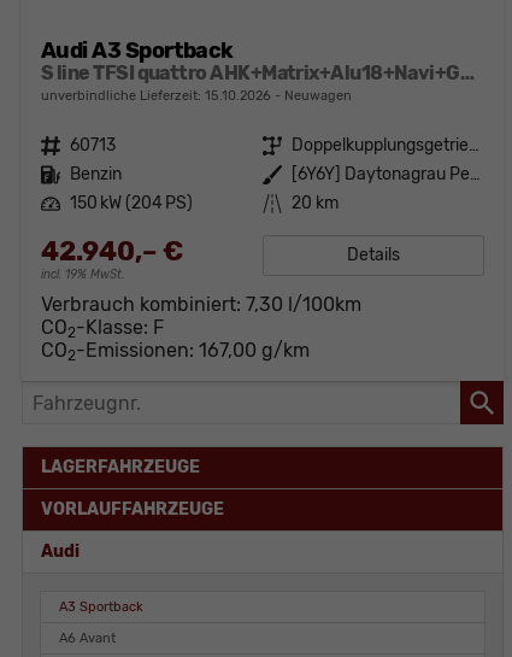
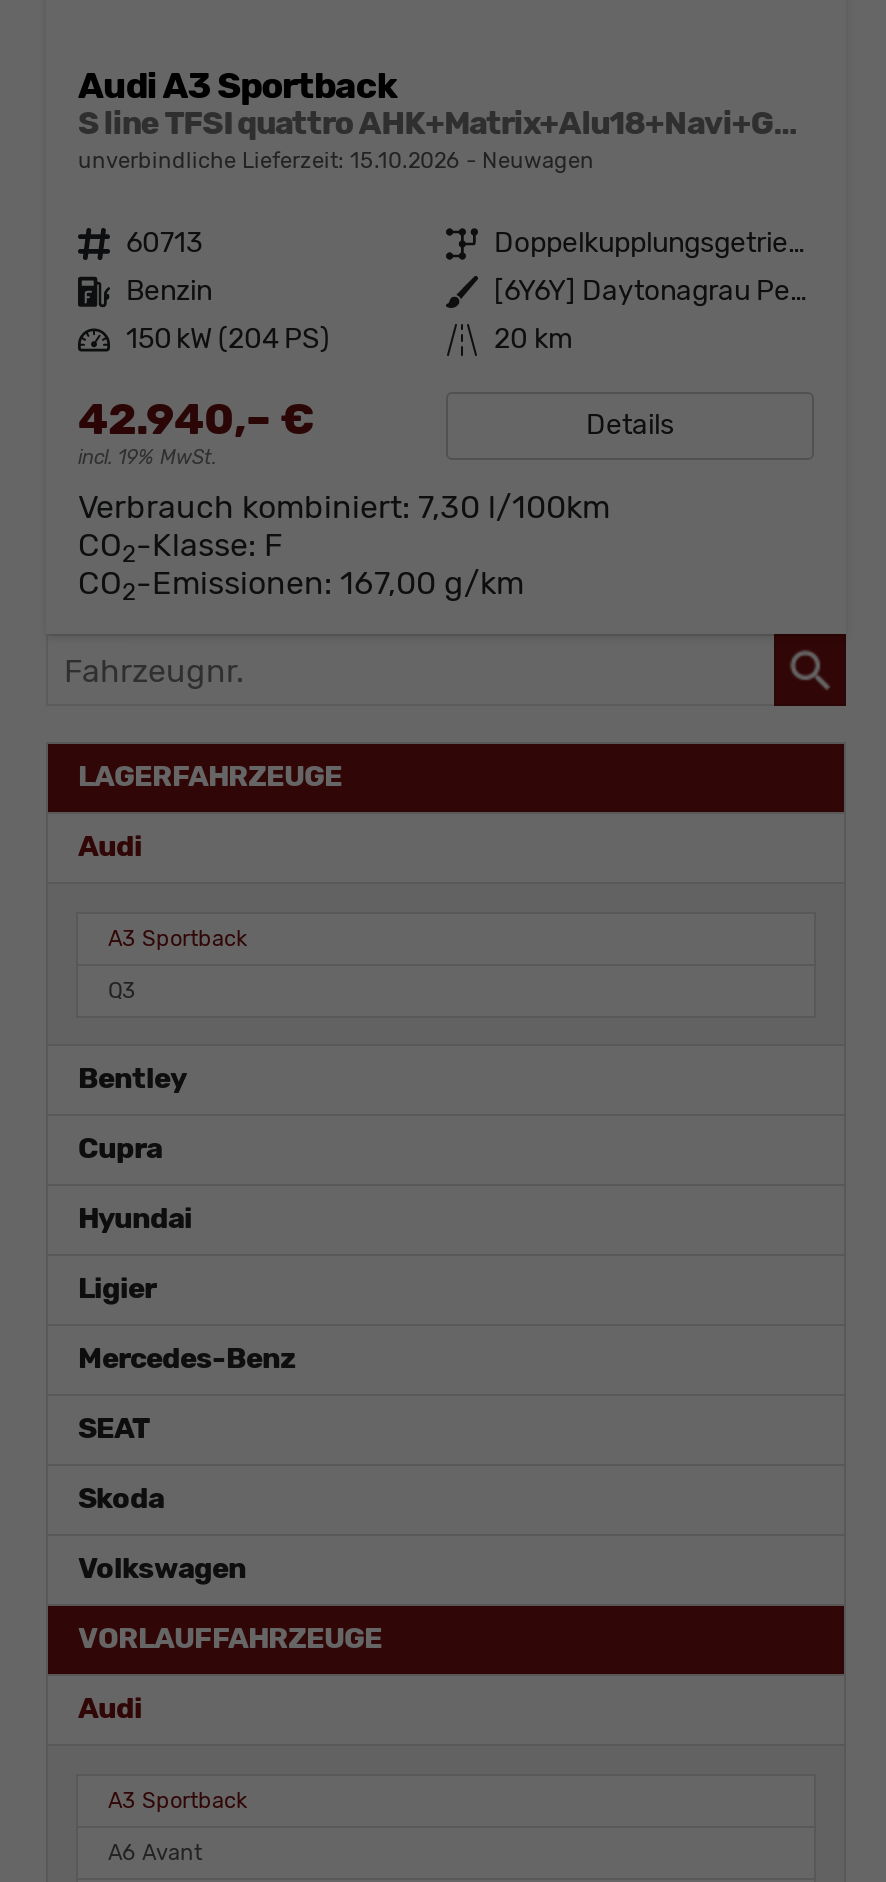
none -> [78,830,296,1586] Audi | A3 Sportback | Q3 | Bentley | Cupra | Hyundai | Ligier | Mercedes-Benz | SEAT | Skoda | Volkswagen

